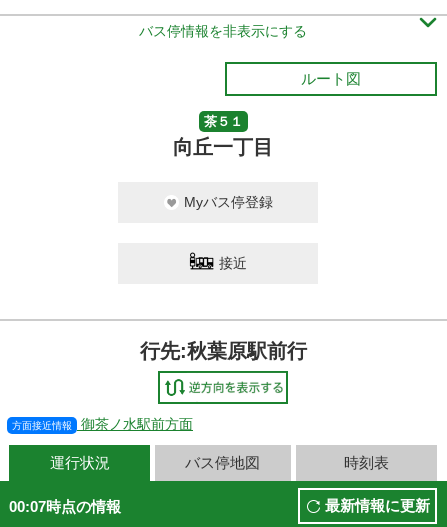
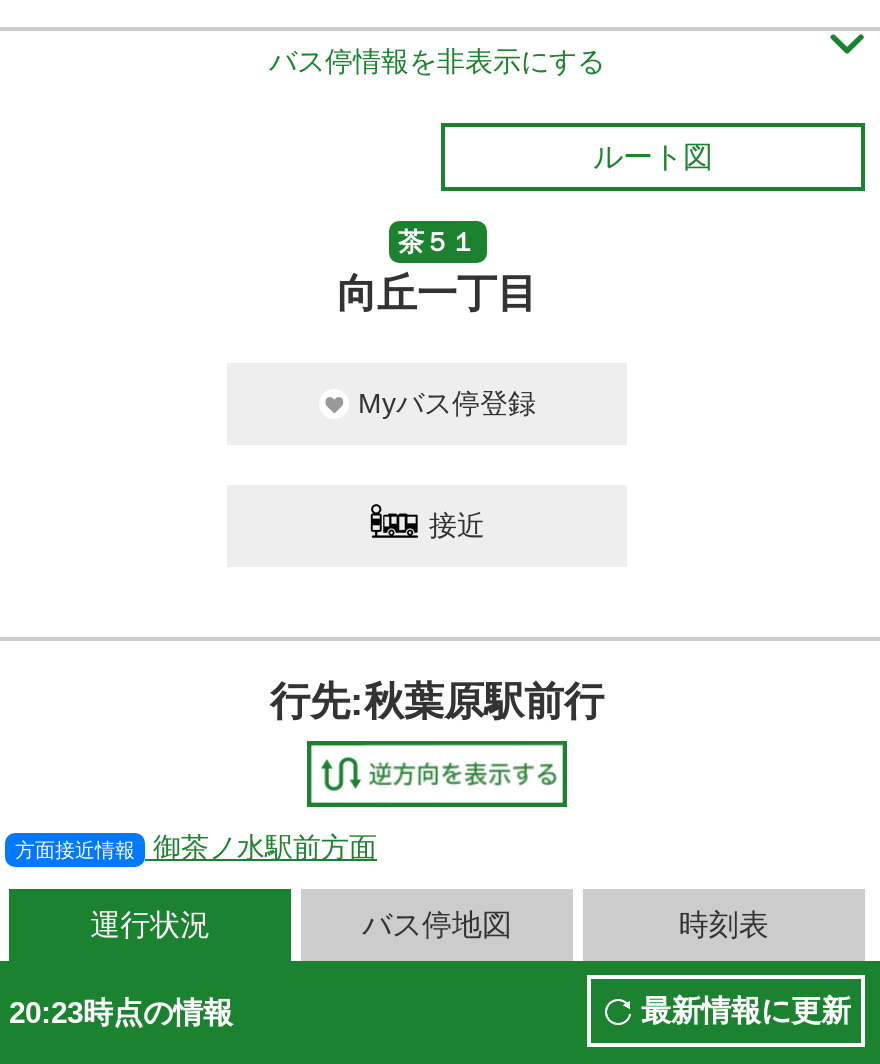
[9,498,121,515] 00:07時点の情報 -> [9,995,233,1029] 20:23時点の情報

